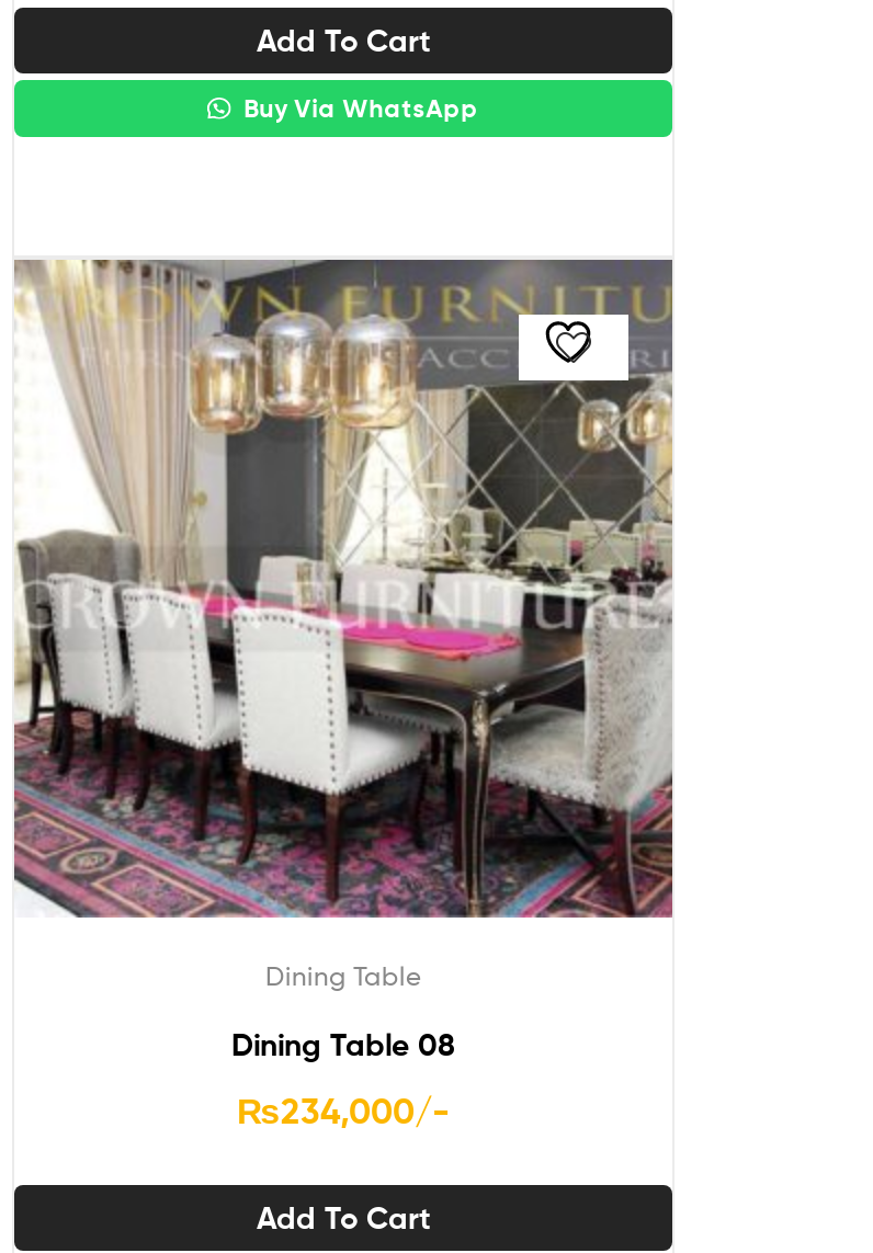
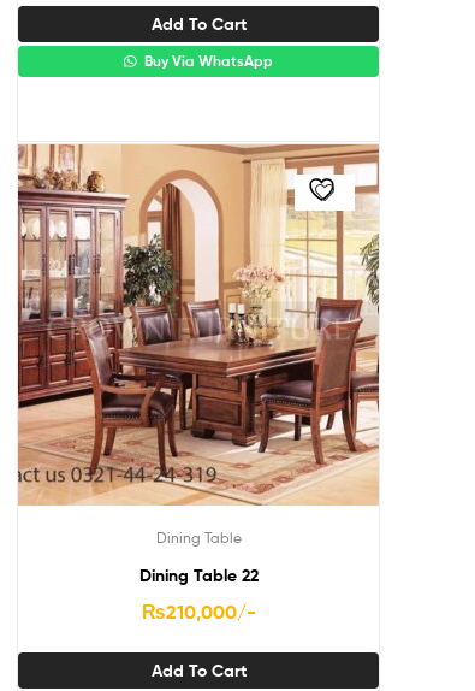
[12,258,674,920] [image] -> [17,143,380,507] [image]
[231,1024,455,1064] Dining Table 08 -> [139,564,258,586] Dining Table 22
[237,1089,450,1133] ₨234,000/- -> [141,600,256,624] ₨210,000/-

